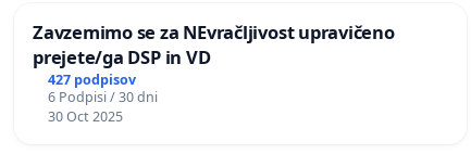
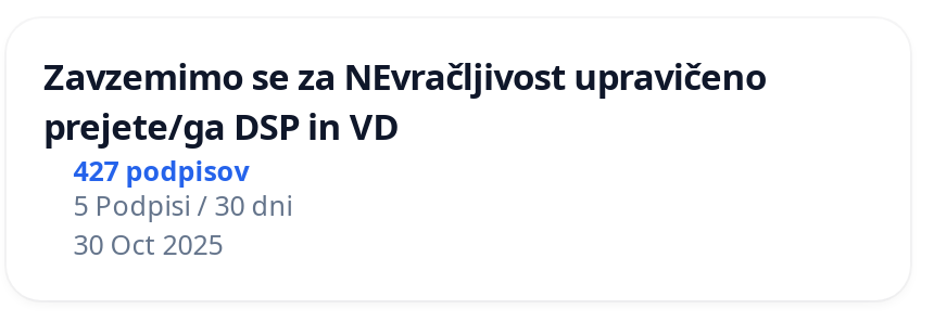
[48,88,158,107] 6 Podpisi / 30 dni -> [73,188,293,225] 5 Podpisi / 30 dni

